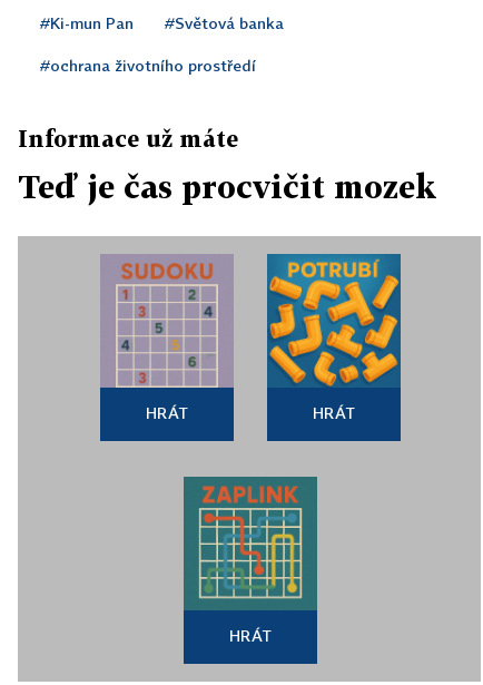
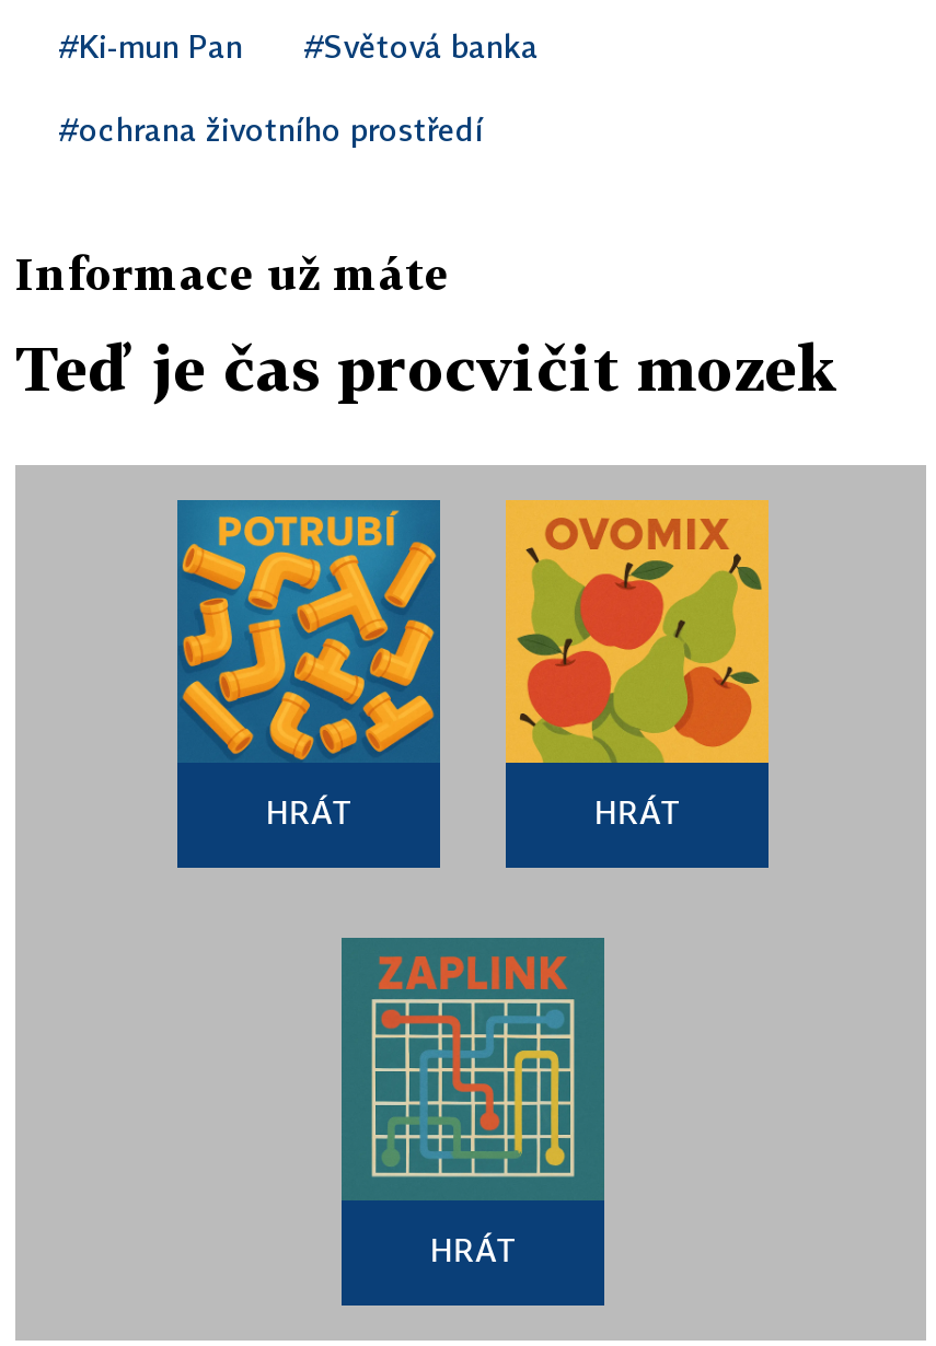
[101,255,233,389] [image] -> [177,500,440,763] [image]
[266,253,402,388] [image] -> [504,498,771,765] [image]

